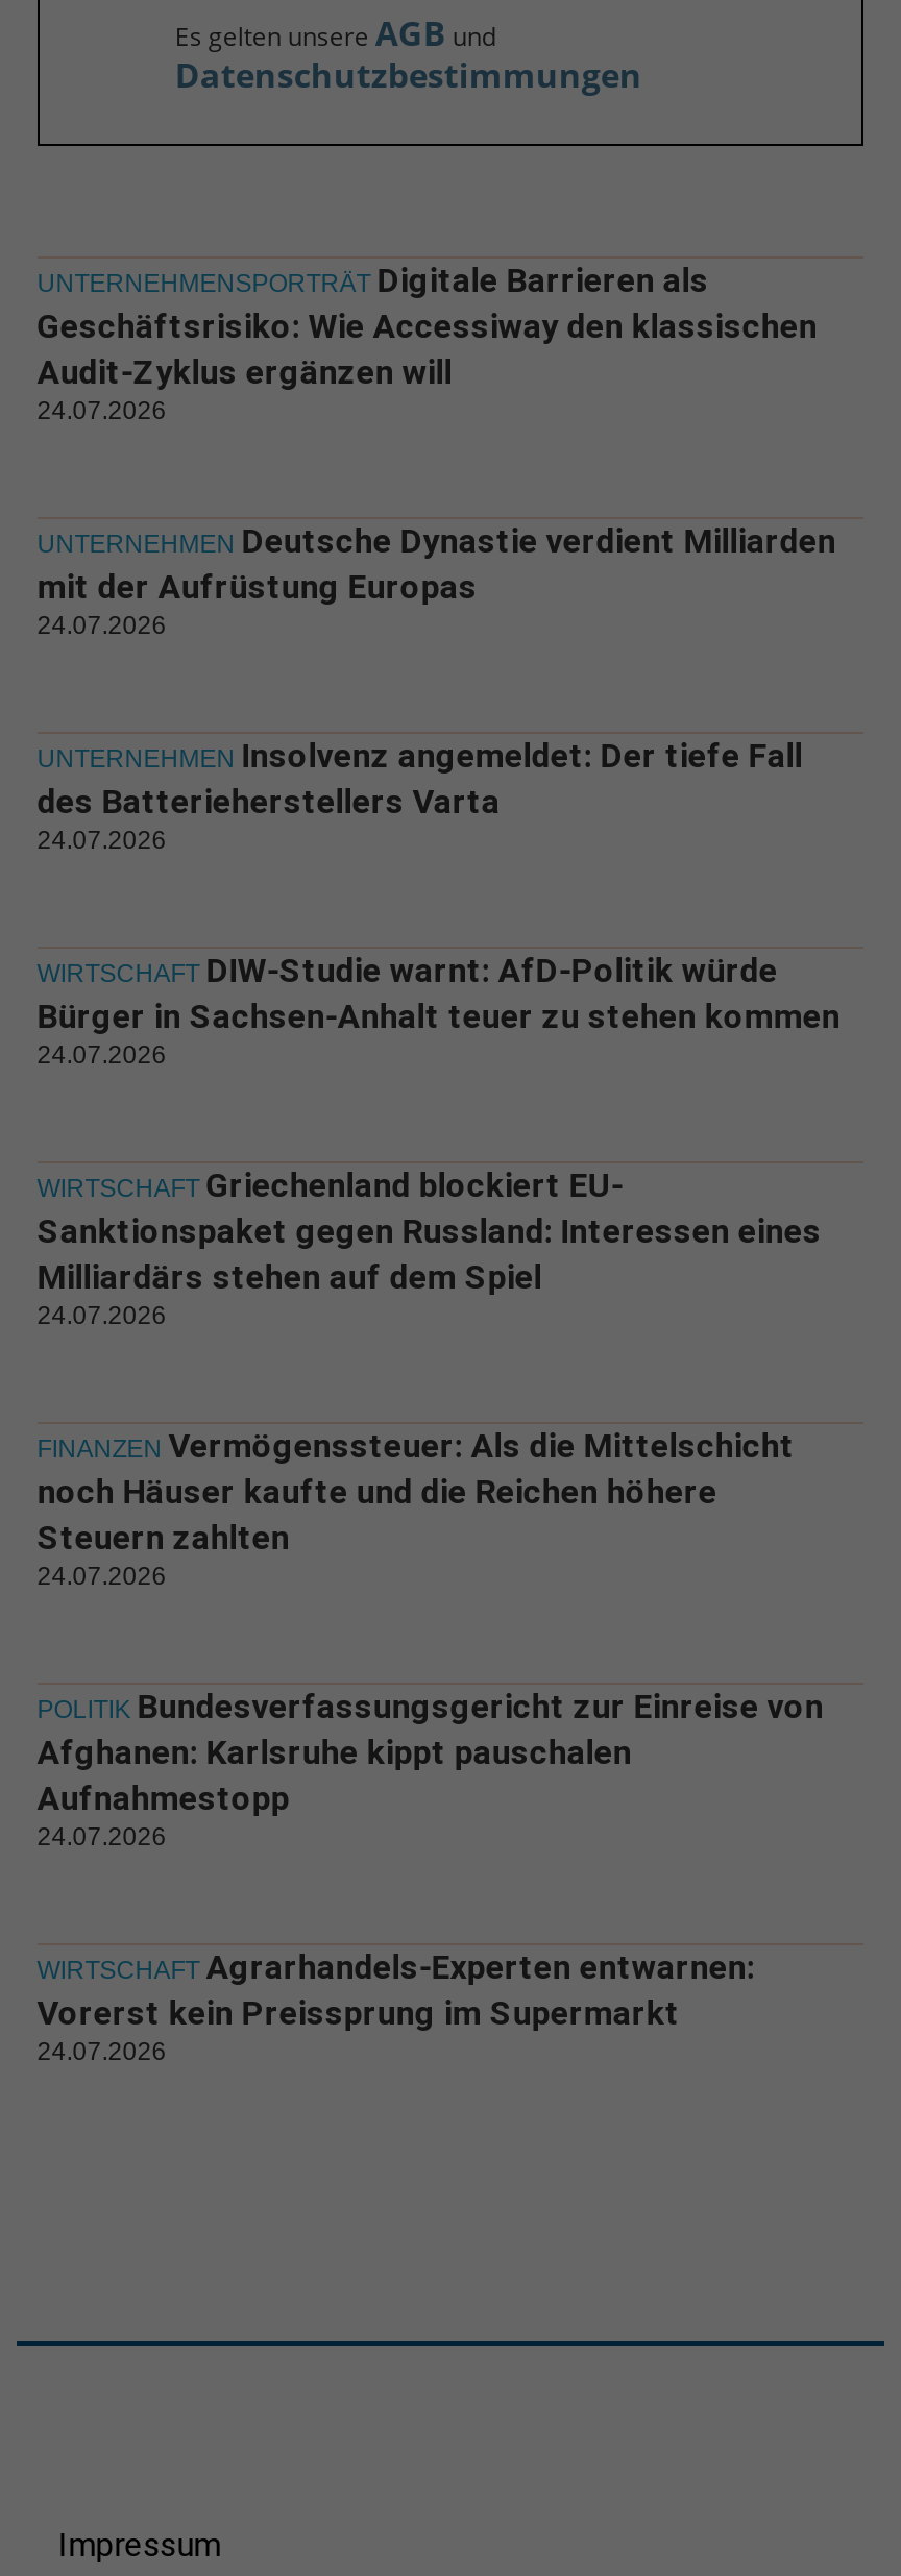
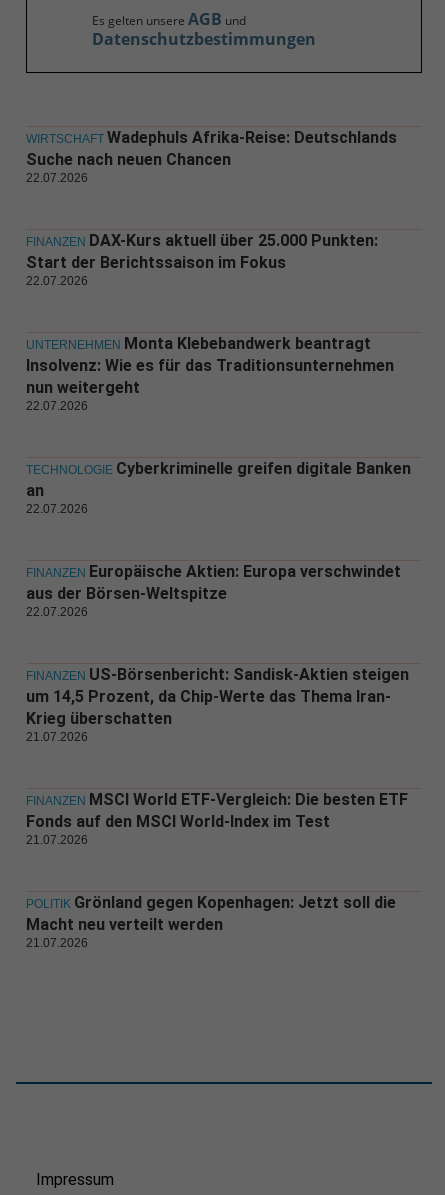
[37,261,817,426] UNTERNEHMENSPORTRÄT Digitale Barrieren als | Geschäftsrisiko: Wie Accessiway den klassischen | Audit-Zyklus ergänzen will | 24.07.2026 -> [26,128,397,185] WIRTSCHAFT Wadephuls Afrika-Reise: Deutschlands | Suche nach neuen Chancen | 22.07.2026
[37,522,836,641] UNTERNEHMEN Deutsche Dynastie verdient Milliarden | mit der Aufrüstung Europas | 24.07.2026 -> [26,231,378,288] FINANZEN DAX-Kurs aktuell über 25.000 Punkten: | Start der Berichtssaison im Fokus | 22.07.2026
[37,736,802,855] UNTERNEHMEN Insolvenz angemeldet: Der tiefe Fall | des Batterieherstellers Varta | 24.07.2026 -> [26,334,394,413] UNTERNEHMEN Monta Klebebandwerk beantragt | Insolvenz: Wie es für das Traditionsunternehmen | nun weitergeht | 22.07.2026
[37,951,840,1070] WIRTSCHAFT DIW-Studie warnt: AfD-Politik würde | Bürger in Sachsen-Anhalt teuer zu stehen kommen | 24.07.2026 -> [26,459,411,516] TECHNOLOGIE Cyberkriminelle greifen digitale Banken | an | 22.07.2026
[37,1166,821,1331] WIRTSCHAFT Griechenland blockiert EU- | Sanktionspaket gegen Russland: Interessen eines | Milliardärs stehen auf dem Spiel | 24.07.2026 -> [26,562,401,619] FINANZEN Europäische Aktien: Europa verschwindet | aus der Börsen-Weltspitze | 22.07.2026
[37,1427,794,1591] FINANZEN Vermögenssteuer: Als die Mittelschicht | noch Häuser kaufte und die Reichen höhere | Steuern zahlten | 24.07.2026 -> [26,665,409,744] FINANZEN US-Börsenbericht: Sandisk-Aktien steigen | um 14,5 Prozent, da Chip-Werte das Thema Iran- | Krieg überschatten | 21.07.2026
[37,1687,823,1852] POLITIK Bundesverfassungsgericht zur Einreise von | Afghanen: Karlsruhe kippt pauschalen | Aufnahmestopp | 24.07.2026 -> [26,790,408,847] FINANZEN MSCI World ETF-Vergleich: Die besten ETF | Fonds auf den MSCI World-Index im Test | 21.07.2026
[37,1948,754,2067] WIRTSCHAFT Agrarhandels-Experten entwarnen: | Vorerst kein Preissprung im Supermarkt | 24.07.2026 -> [26,893,396,950] POLITIK Grönland gegen Kopenhagen: Jetzt soll die | Macht neu verteilt werden | 21.07.2026

